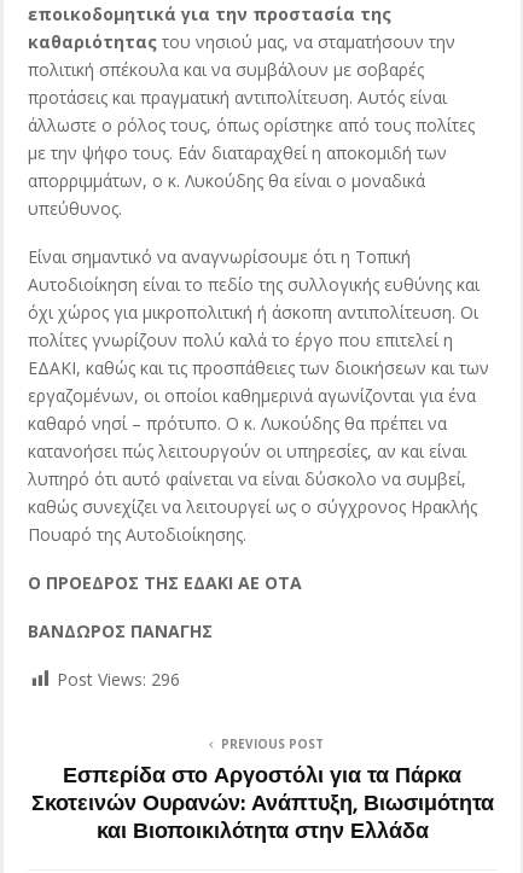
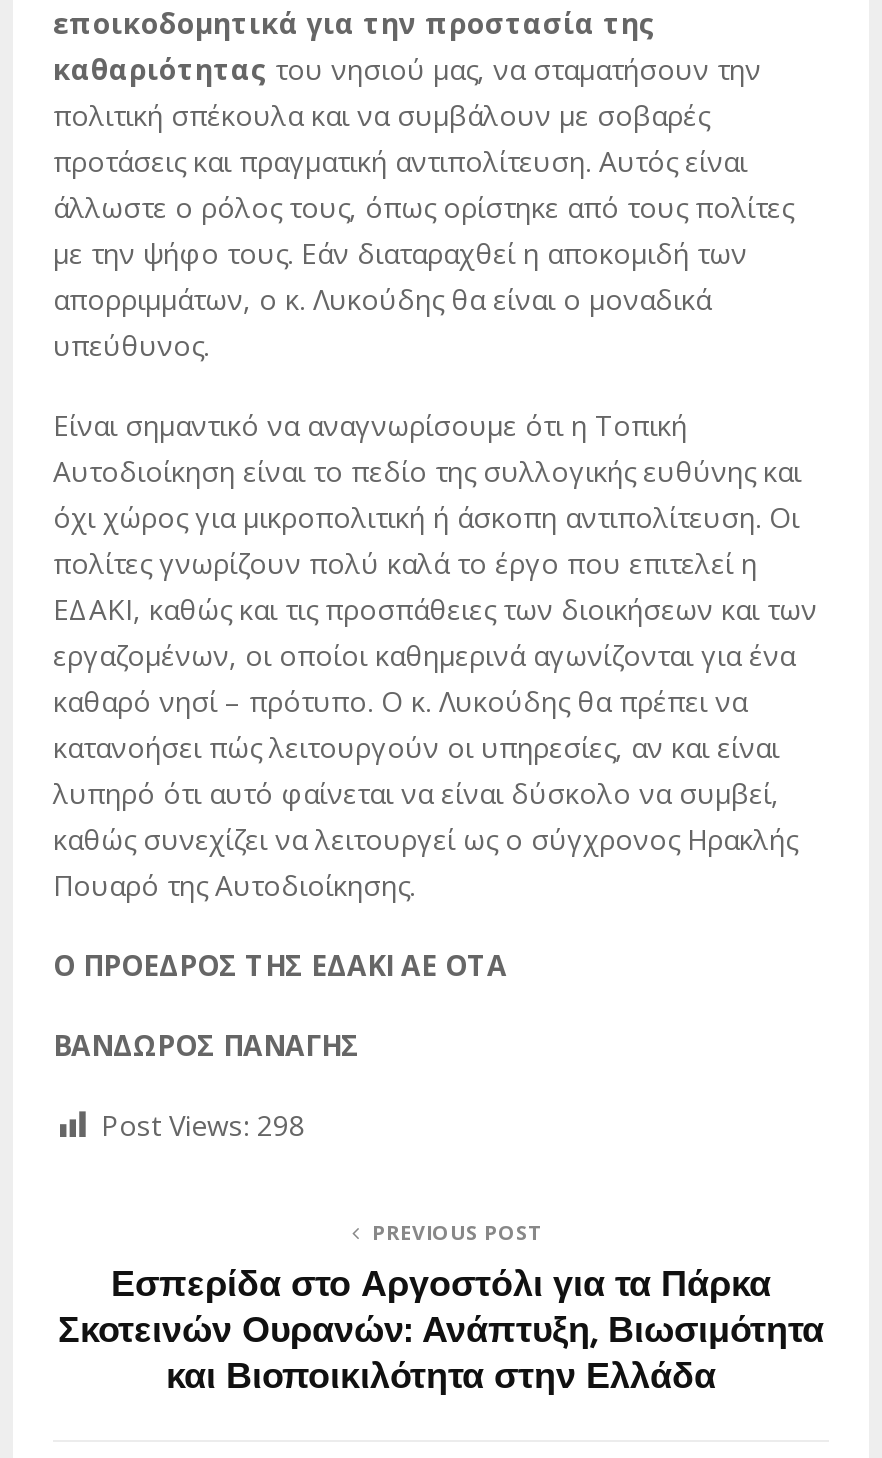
[57,668,180,691] Post Views: 296 -> [101,1106,305,1144] Post Views: 298

